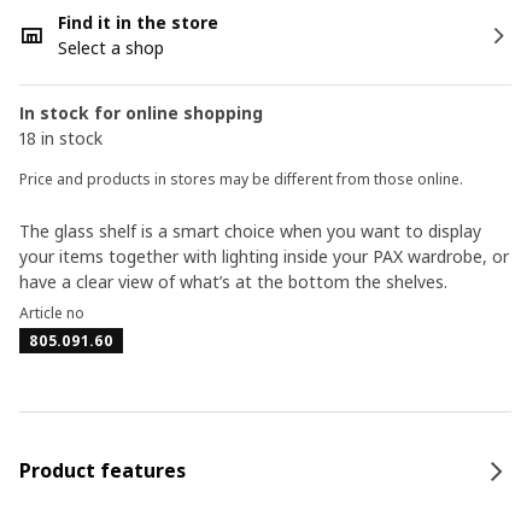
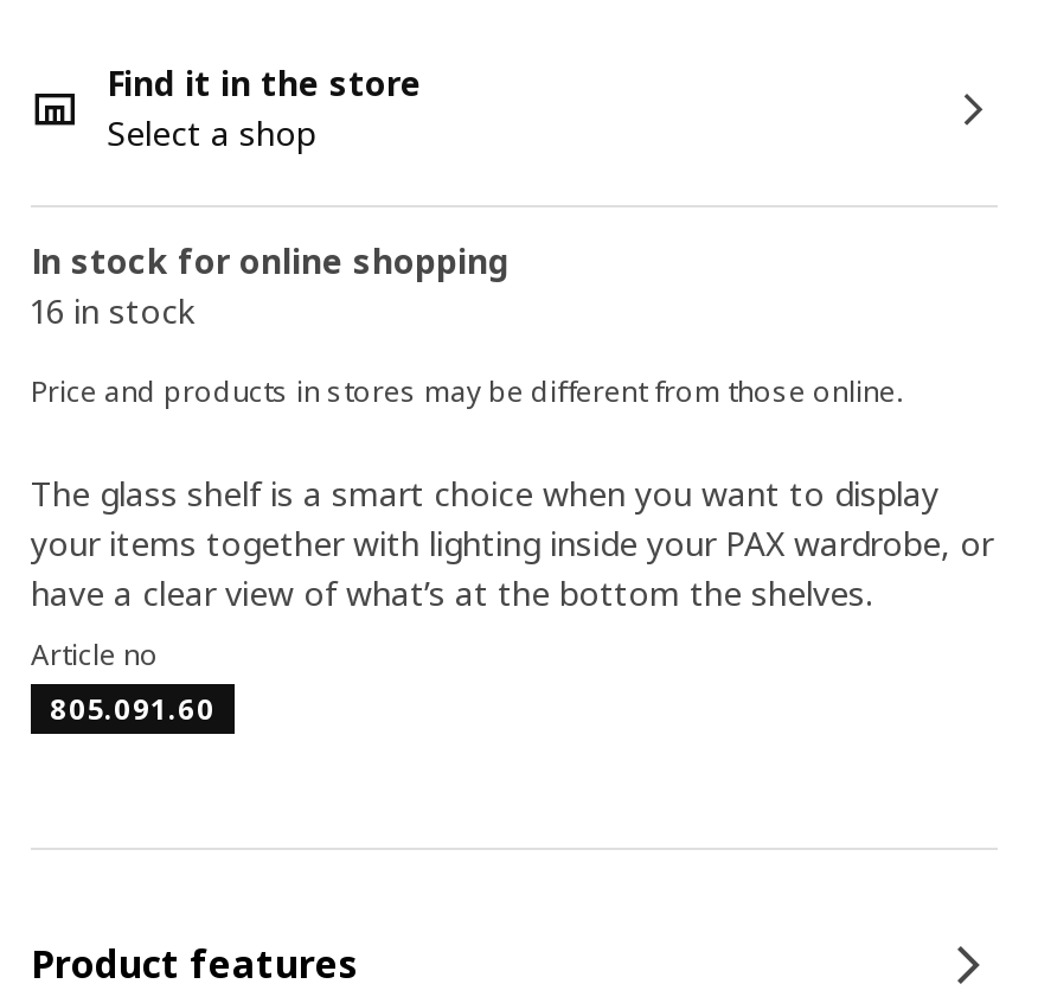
[19,127,103,150] 18 in stock -> [31,288,194,333] 16 in stock

